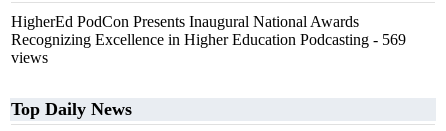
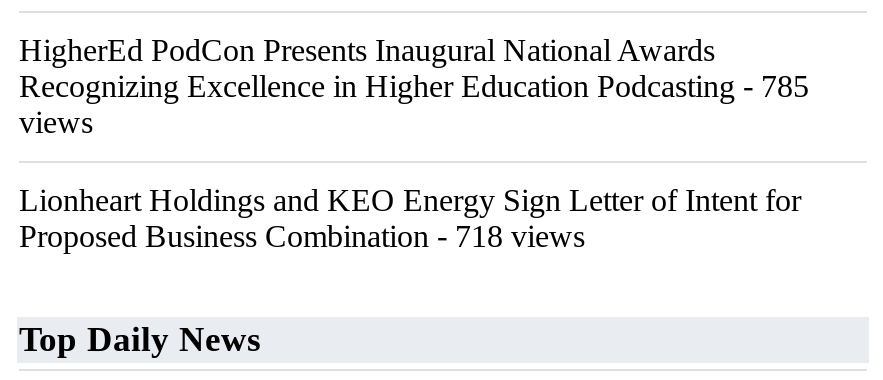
[11,31,406,48] Recognizing Excellence in Higher Education Podcasting - 569 -> [19,69,809,103] Recognizing Excellence in Higher Education Podcasting - 785
none -> [19,183,801,253] Lionheart Holdings and KEO Energy Sign Letter of Intent for | Proposed Business Combination - 718 views

